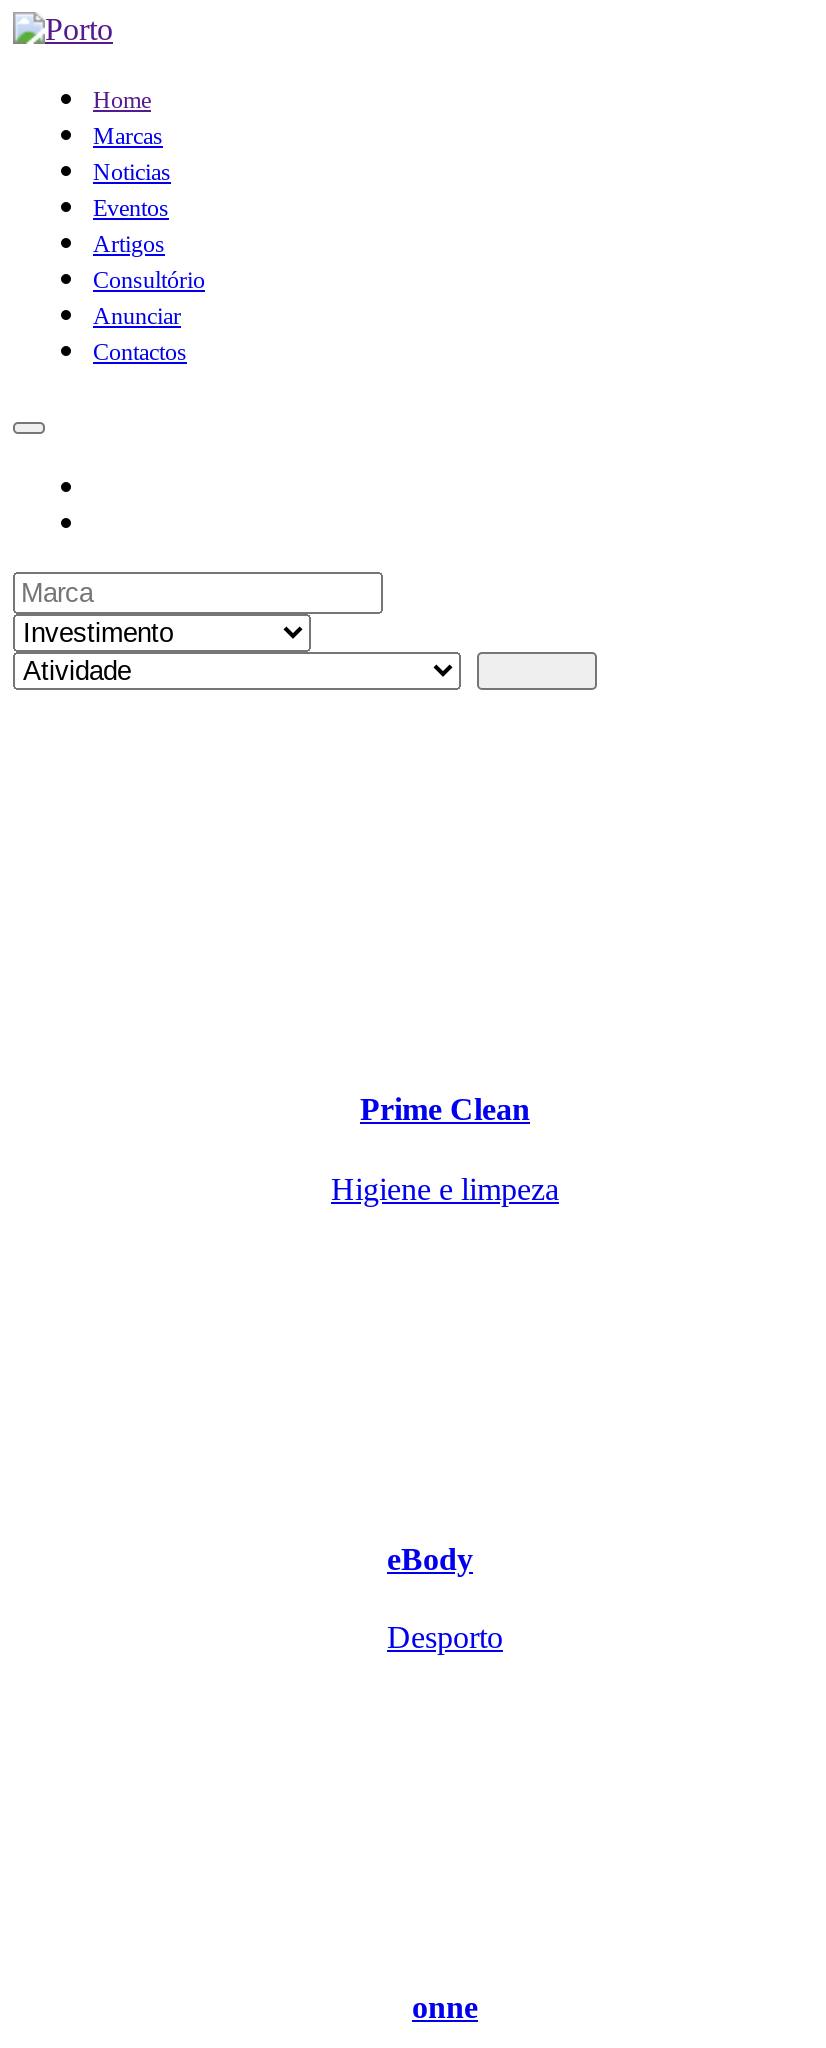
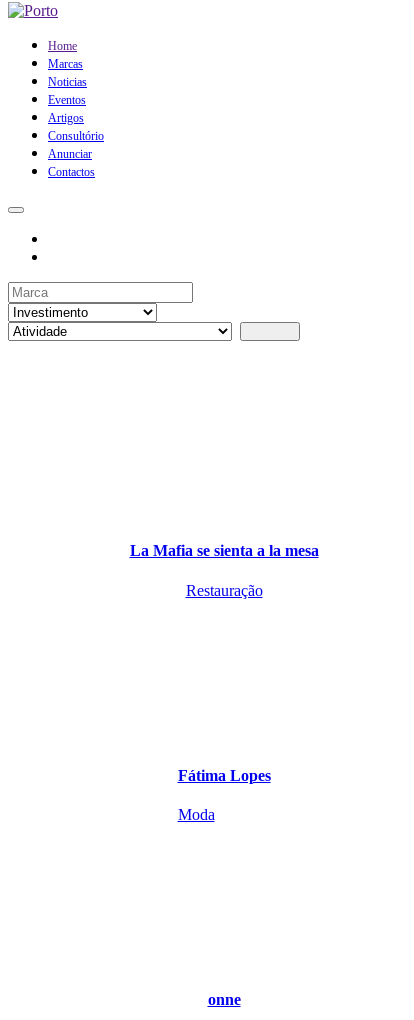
[360,1093,530,1127] Prime Clean -> [129,542,318,559] La Mafia se sienta a la mesa
[331,1171,559,1205] Higiene e limpeza -> [185,581,262,598] Restauração
[387,1542,473,1576] eBody -> [177,767,270,784] Fátima Lopes
[387,1620,503,1654] Desporto -> [177,806,214,823] Moda

